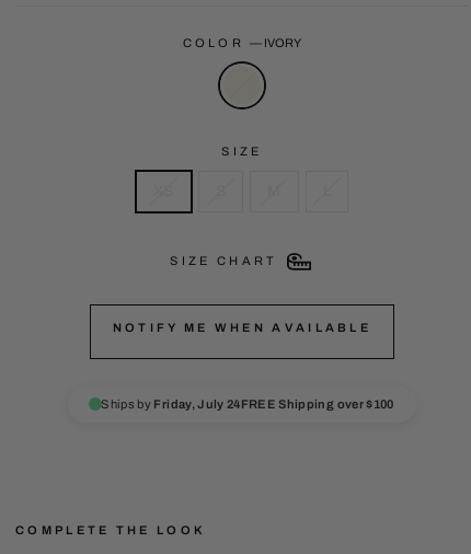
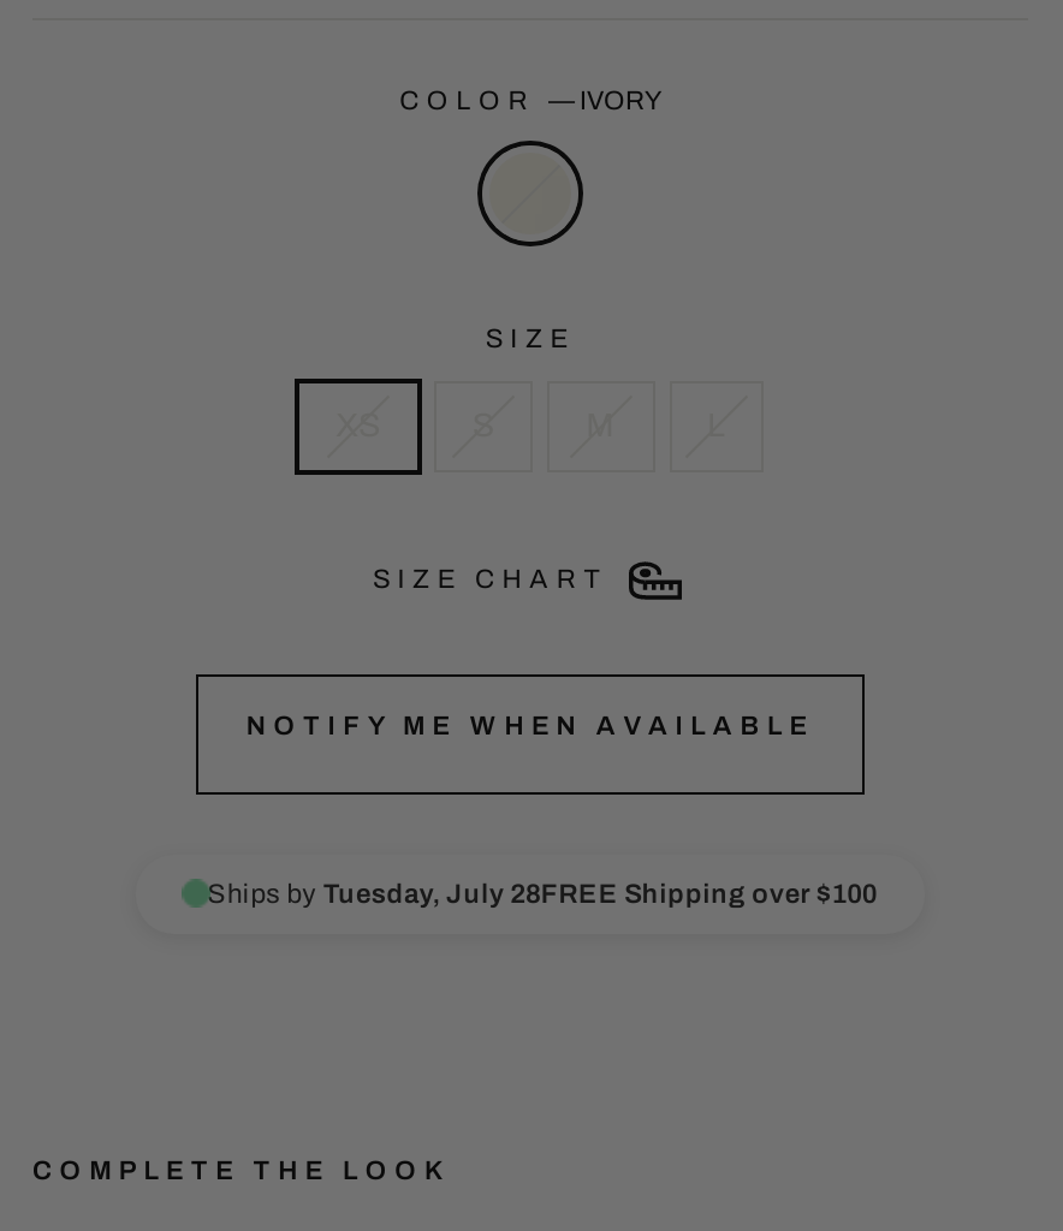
[101,397,394,410] Ships by Friday, July 24FREE Shipping over $100 -> [207,878,877,907] Ships by Tuesday, July 28FREE Shipping over $100

